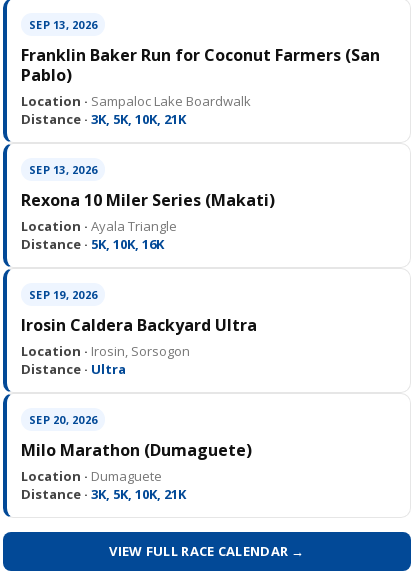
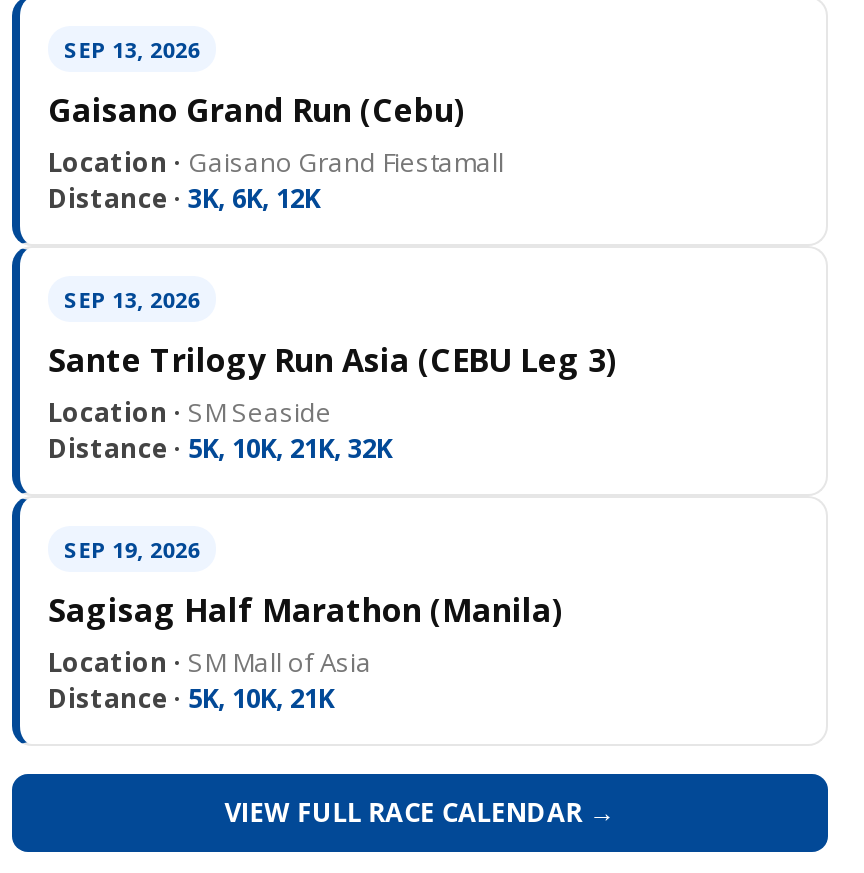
[21,44,380,128] Franklin Baker Run for Coconut Farmers (San | Pablo) | Location · Sampaloc Lake Boardwalk | Distance · 3K, 5K, 10K, 21K -> [48,89,504,217] Gaisano Grand Run (Cebu) | Location · Gaisano Grand Fiestamall | Distance · 3K, 6K, 12K
[21,189,275,253] Rexona 10 Miler Series (Makati) | Location · Ayala Triangle | Distance · 5K, 10K, 16K -> [48,339,618,467] Sante Trilogy Run Asia (CEBU Leg 3) | Location · SM Seaside | Distance · 5K, 10K, 21K, 32K
[21,314,257,503] Irosin Caldera Backyard Ultra | Location · Irosin, Sorsogon | Distance · Ultra | SEP 20, 2026 | Milo Marathon (Dumaguete) | Location · Dumaguete | Distance · 3K, 5K, 10K, 21K -> [48,589,564,717] Sagisag Half Marathon (Manila) | Location · SM Mall of Asia | Distance · 5K, 10K, 21K

